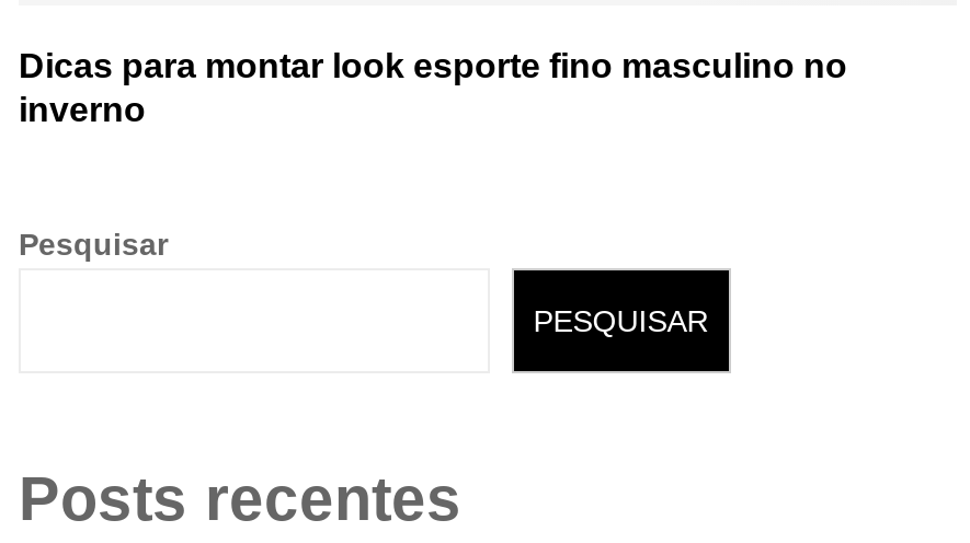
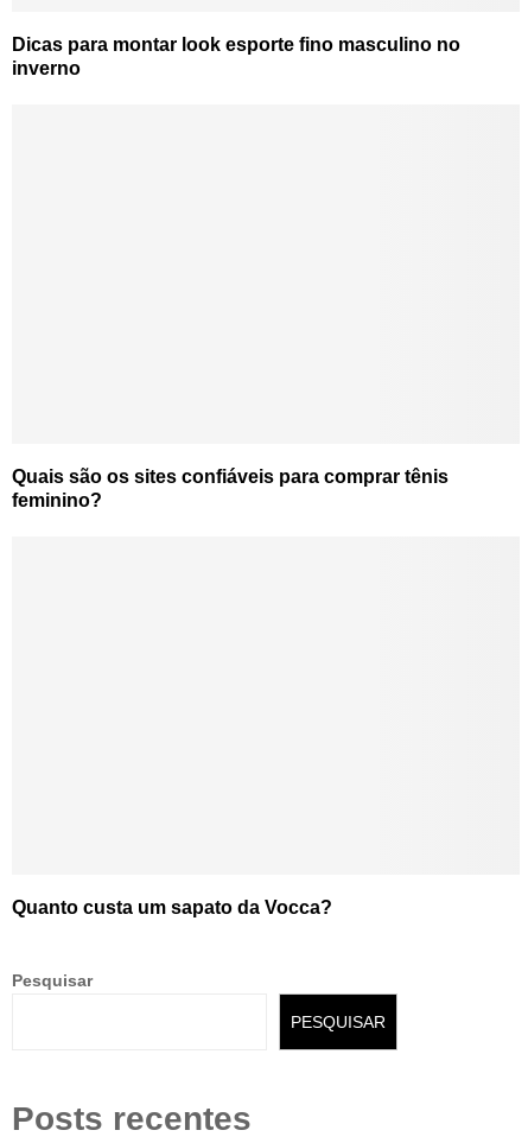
none -> [12,466,449,510] Quais são os sites confiáveis para comprar tênis | feminino?
none -> [12,897,332,917] Quanto custa um sapato da Vocca?

